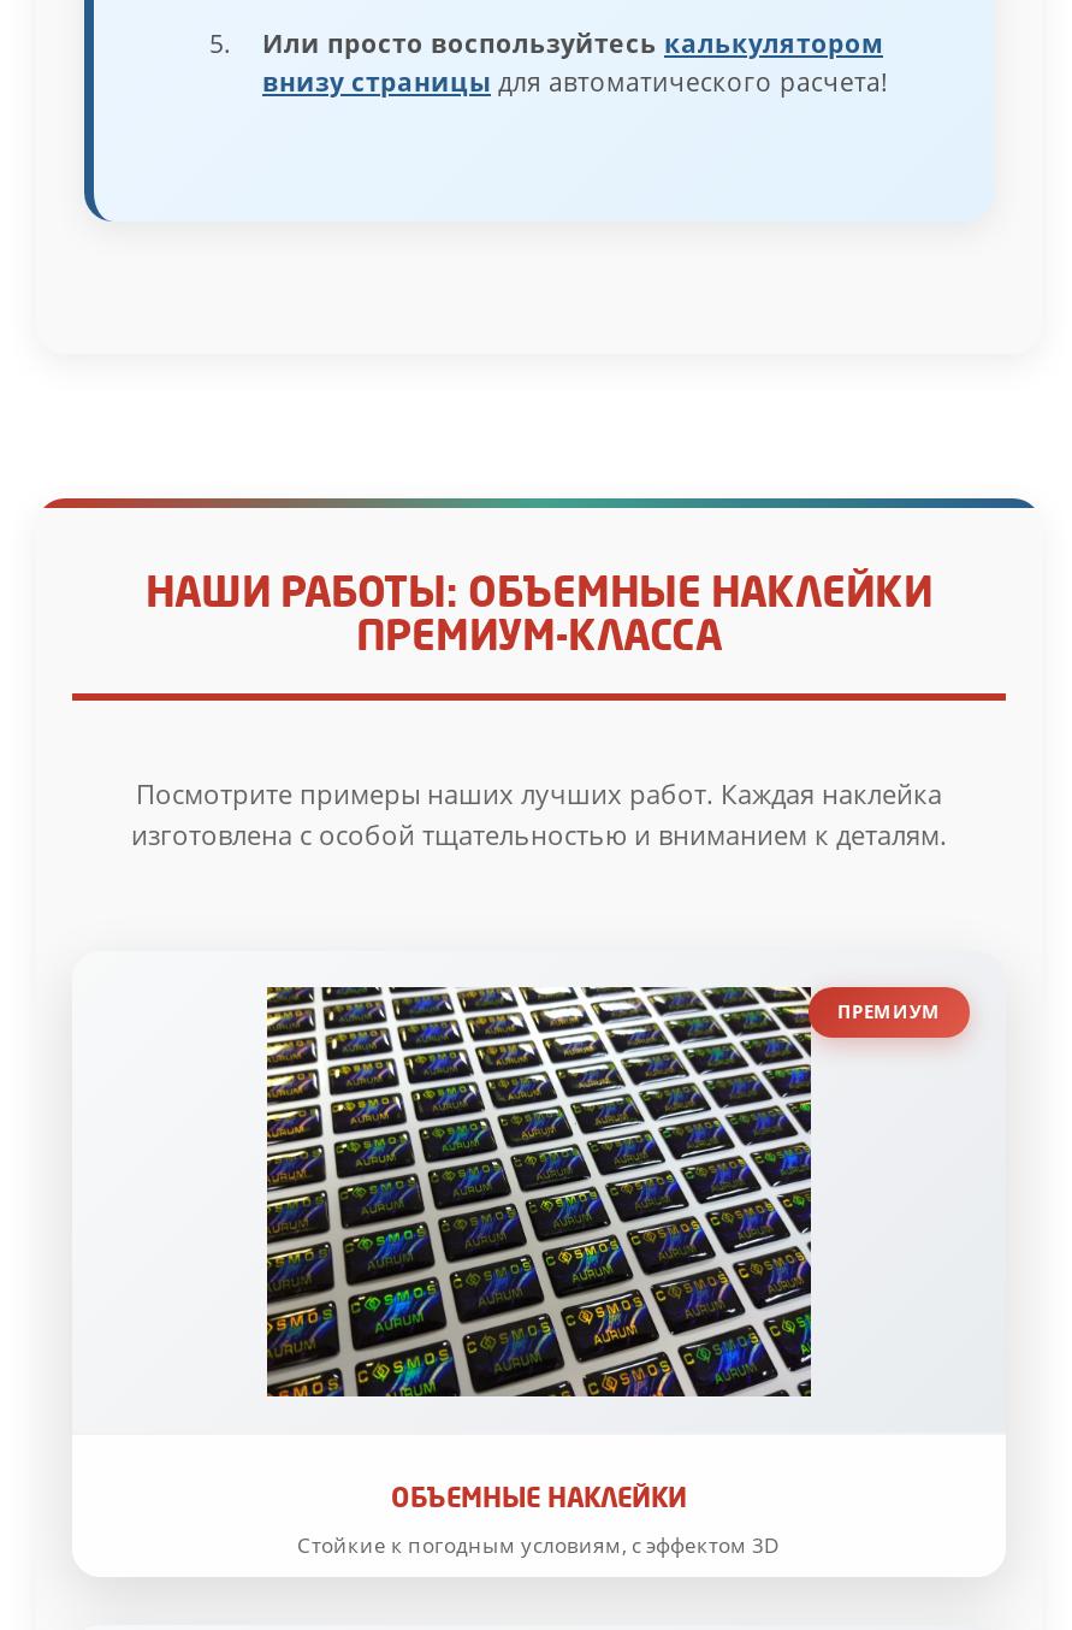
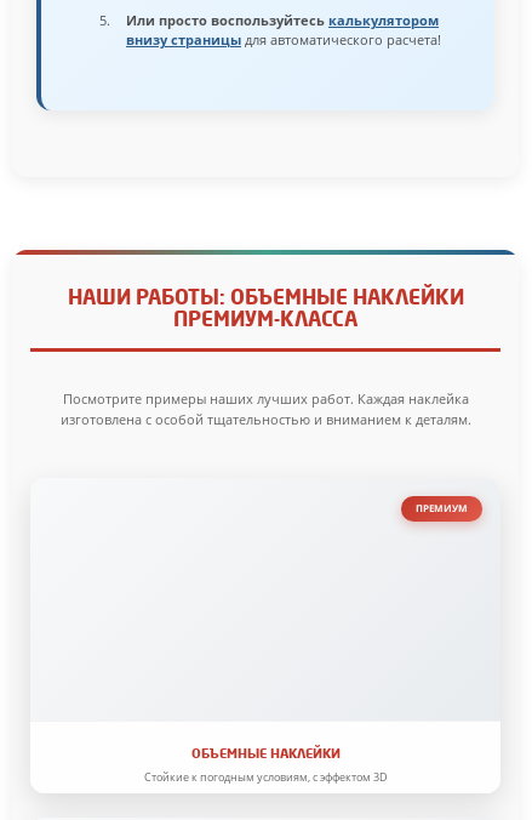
[265,985,813,1399] [image] -> none

